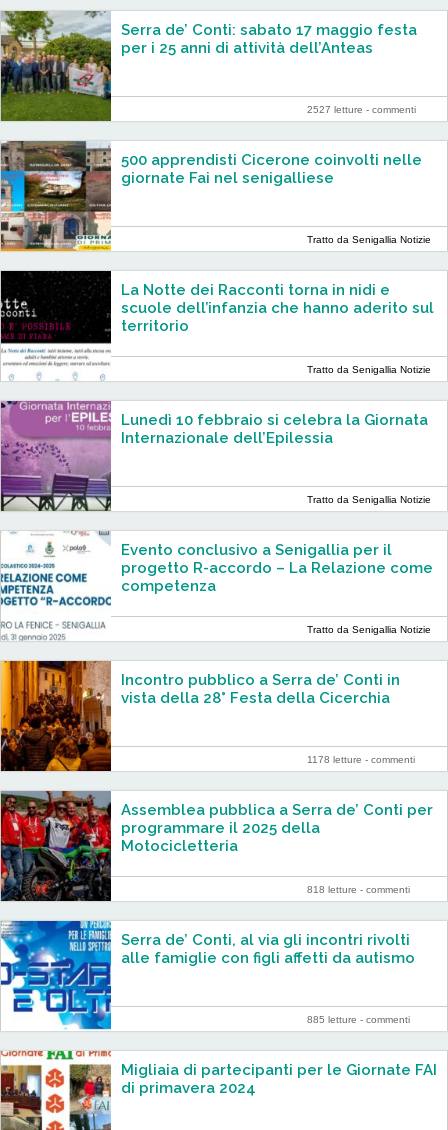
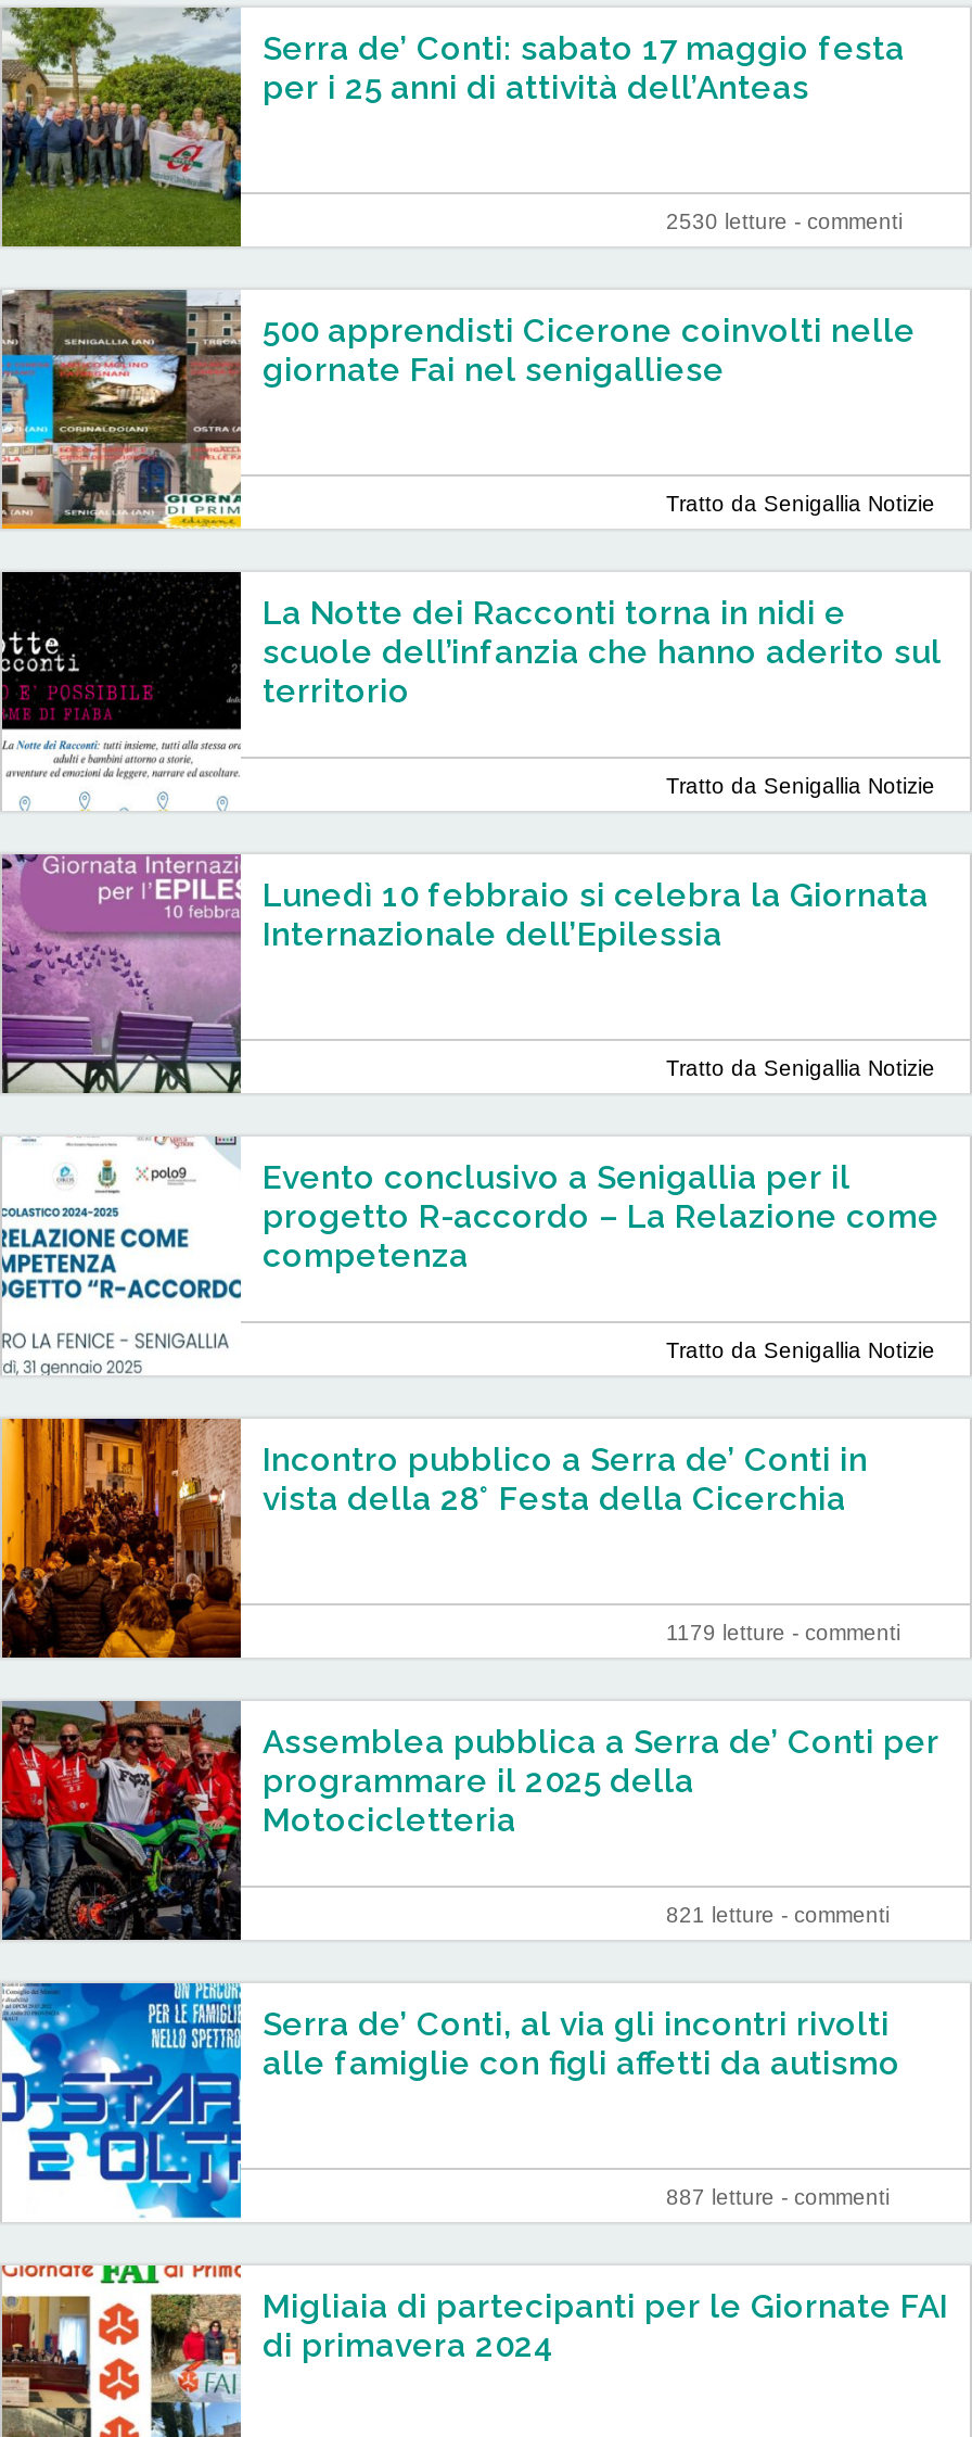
[307,104,416,115] 2527 letture - commenti -> [666,210,903,233] 2530 letture - commenti
[307,754,415,765] 1178 letture - commenti -> [666,1621,900,1645] 1179 letture - commenti
[307,884,410,895] 818 letture - commenti -> [666,1903,890,1927] 821 letture - commenti
[307,1014,410,1025] 885 letture - commenti -> [666,2185,890,2209] 887 letture - commenti

